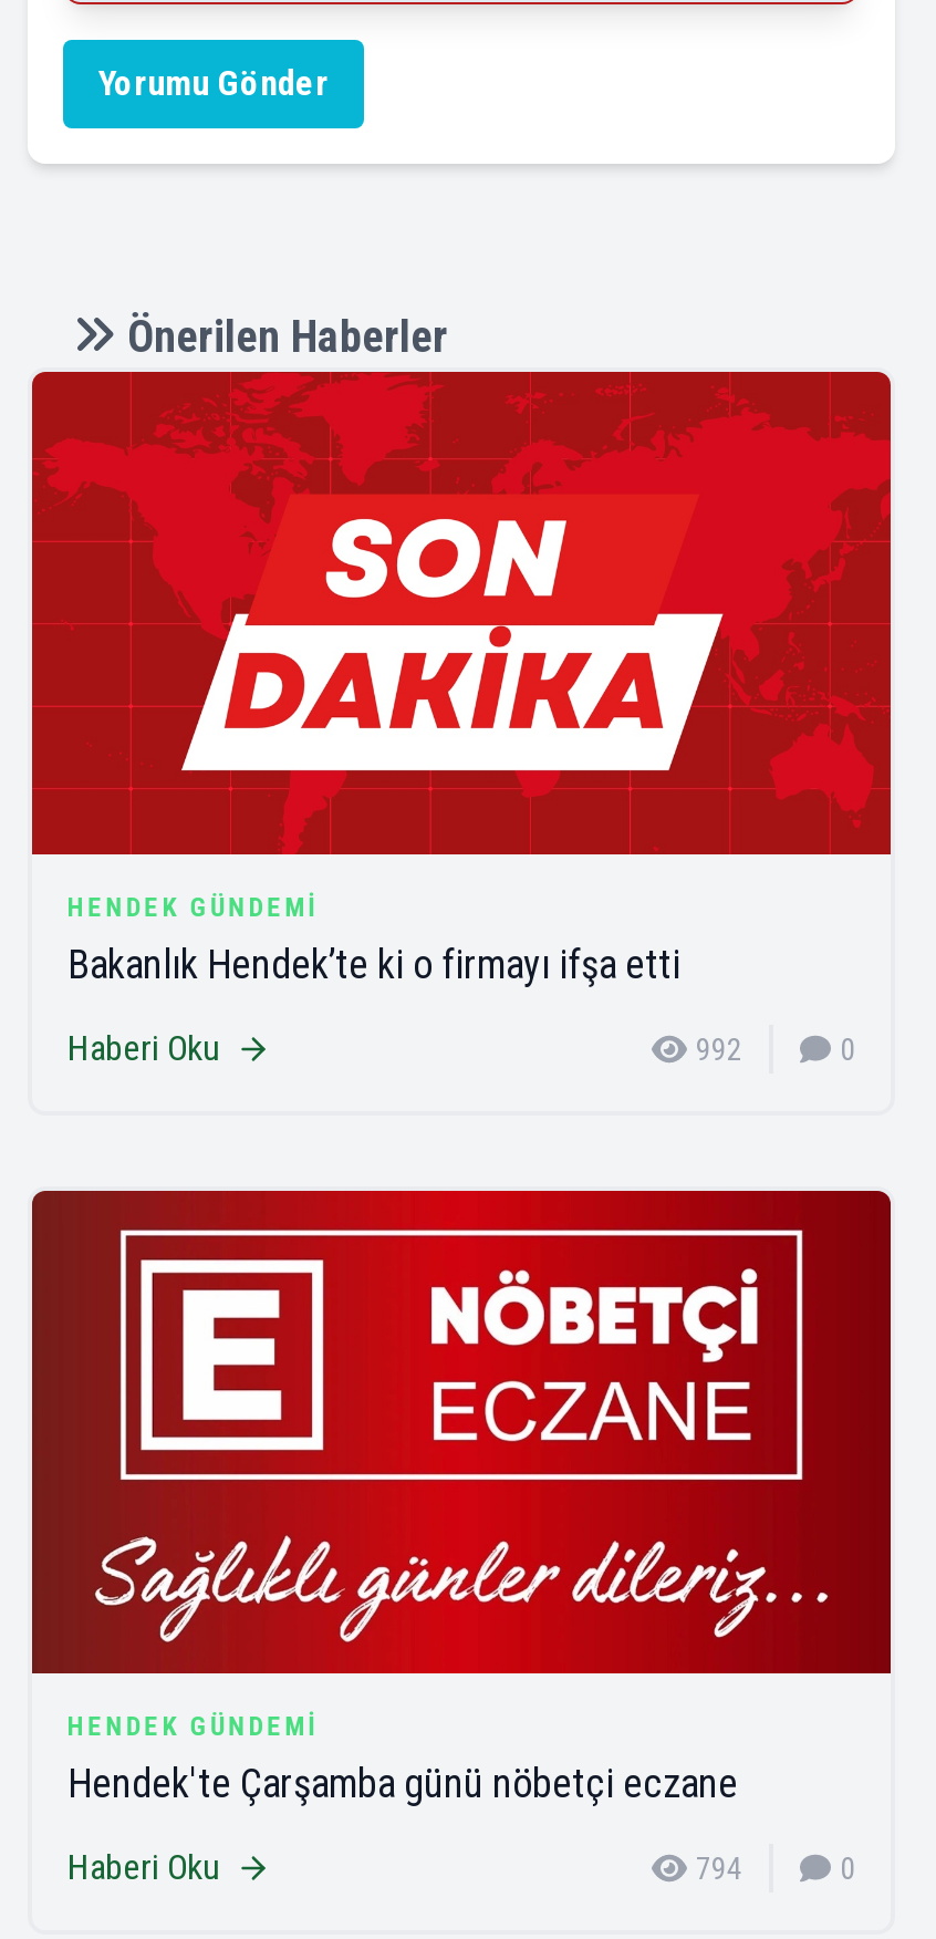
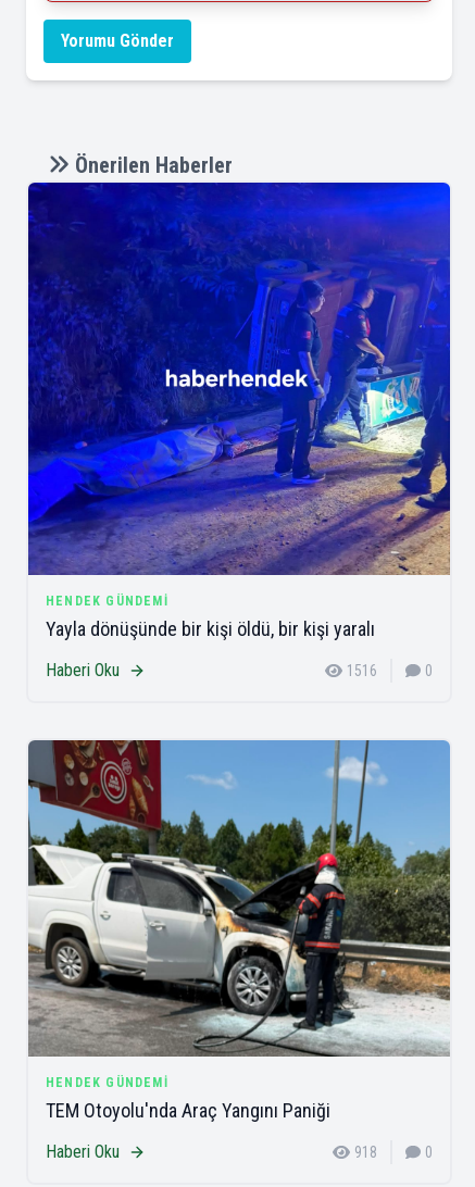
[30,370,893,987] [image] | Bakanlık Hendek’te ki o firmayı ifşa etti -> [27,182,451,640] [image] | Yayla dönüşünde bir kişi öldü, bir kişi yaralı
[696,1032,742,1067] 992 -> [347,662,377,679] 1516
[30,1189,893,1807] [image] | Hendek'te Çarşamba günü nöbetçi eczane -> [27,739,451,1122] [image] | TEM Otoyolu'nda Araç Yangını Paniği
[696,1851,742,1887] 794 -> [354,1144,377,1161] 918

